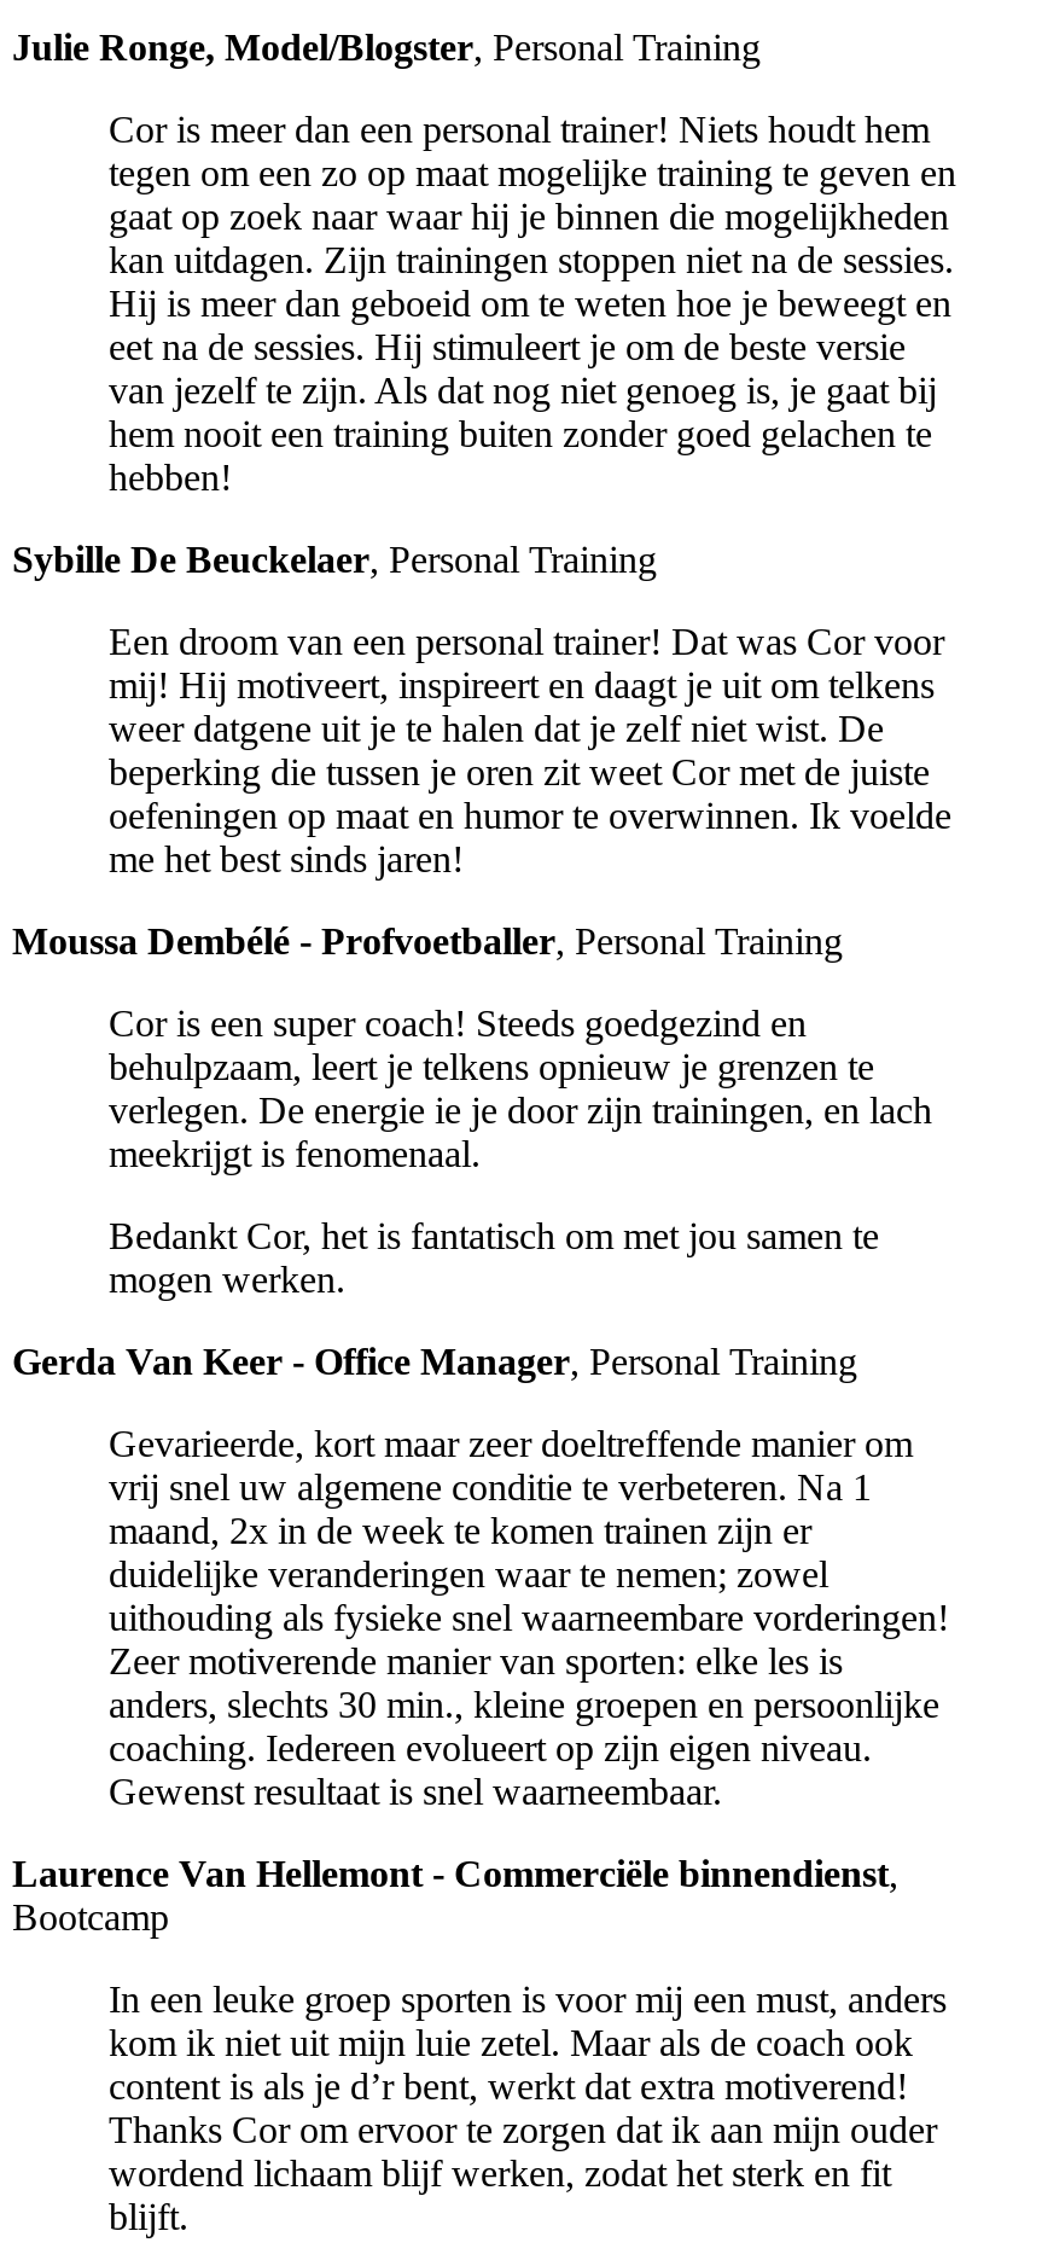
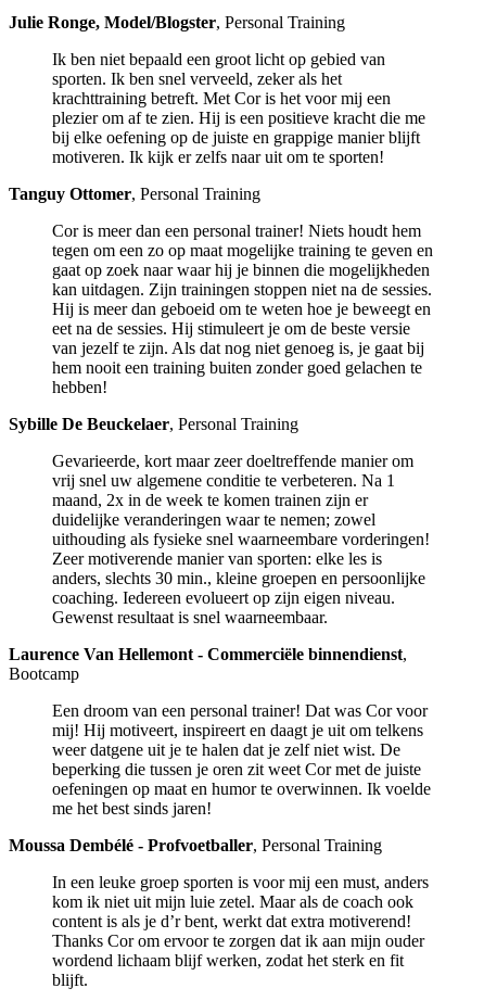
none -> [9,50,425,203] Ik ben niet bepaald een groot licht op gebied van | sporten. Ik ben snel verveeld, zeker als het | krachttraining betreft. Met Cor is het voor mij een | plezier om af te zien. Hij is een positieve kracht die me | bij elke oefening op de juiste en grappige manier blijft | motiveren. Ik kijk er zelfs naar uit om te sporten! | Tanguy Ottomer, Personal Training
moved [12,109,956,580] -> [9,221,433,433]: Cor is meer dan een personal trainer! Niets houdt hem | tegen om een zo op maat mogelijke training te geven en | gaat op zoek naar waar hij je binnen die mogelijkheden | ... | hebben! | Sybille De Beuckelaer, Personal Training
moved [12,621,951,961] -> [9,701,431,854]: Een droom van een personal trainer! Dat was Cor voor | mij! Hij motiveert, inspireert en daagt je uit om telkens | weer datgene uit je te halen dat je zelf niet wist. De | beperking die tussen je oren zit weet Cor met de juiste | oefeningen op maat en humor te overwinnen. Ik voelde | me het best sinds jaren! | Moussa Dembélé - Profvoetballer, Personal Training
[12,1003,932,1382] Cor is een super coach! Steeds goedgezind en | behulpzaam, leert je telkens opnieuw je grenzen te | verlegen. De energie ie je door zijn trainingen, en lach | meekrijgt is fenomenaal. | Bedankt Cor, het is fantatisch om met jou samen te | mogen werken. | Gerda Van Keer - Office Manager, Personal Training -> none
moved [12,1423,949,1937] -> [9,452,430,683]: Gevarieerde, kort maar zeer doeltreffende manier om | vrij snel uw algemene conditie te verbeteren. Na 1 | maand, 2x in de week te komen trainen zijn er | ... | Laurence Van Hellemont - Commerciële binnendienst, | Bootcamp

